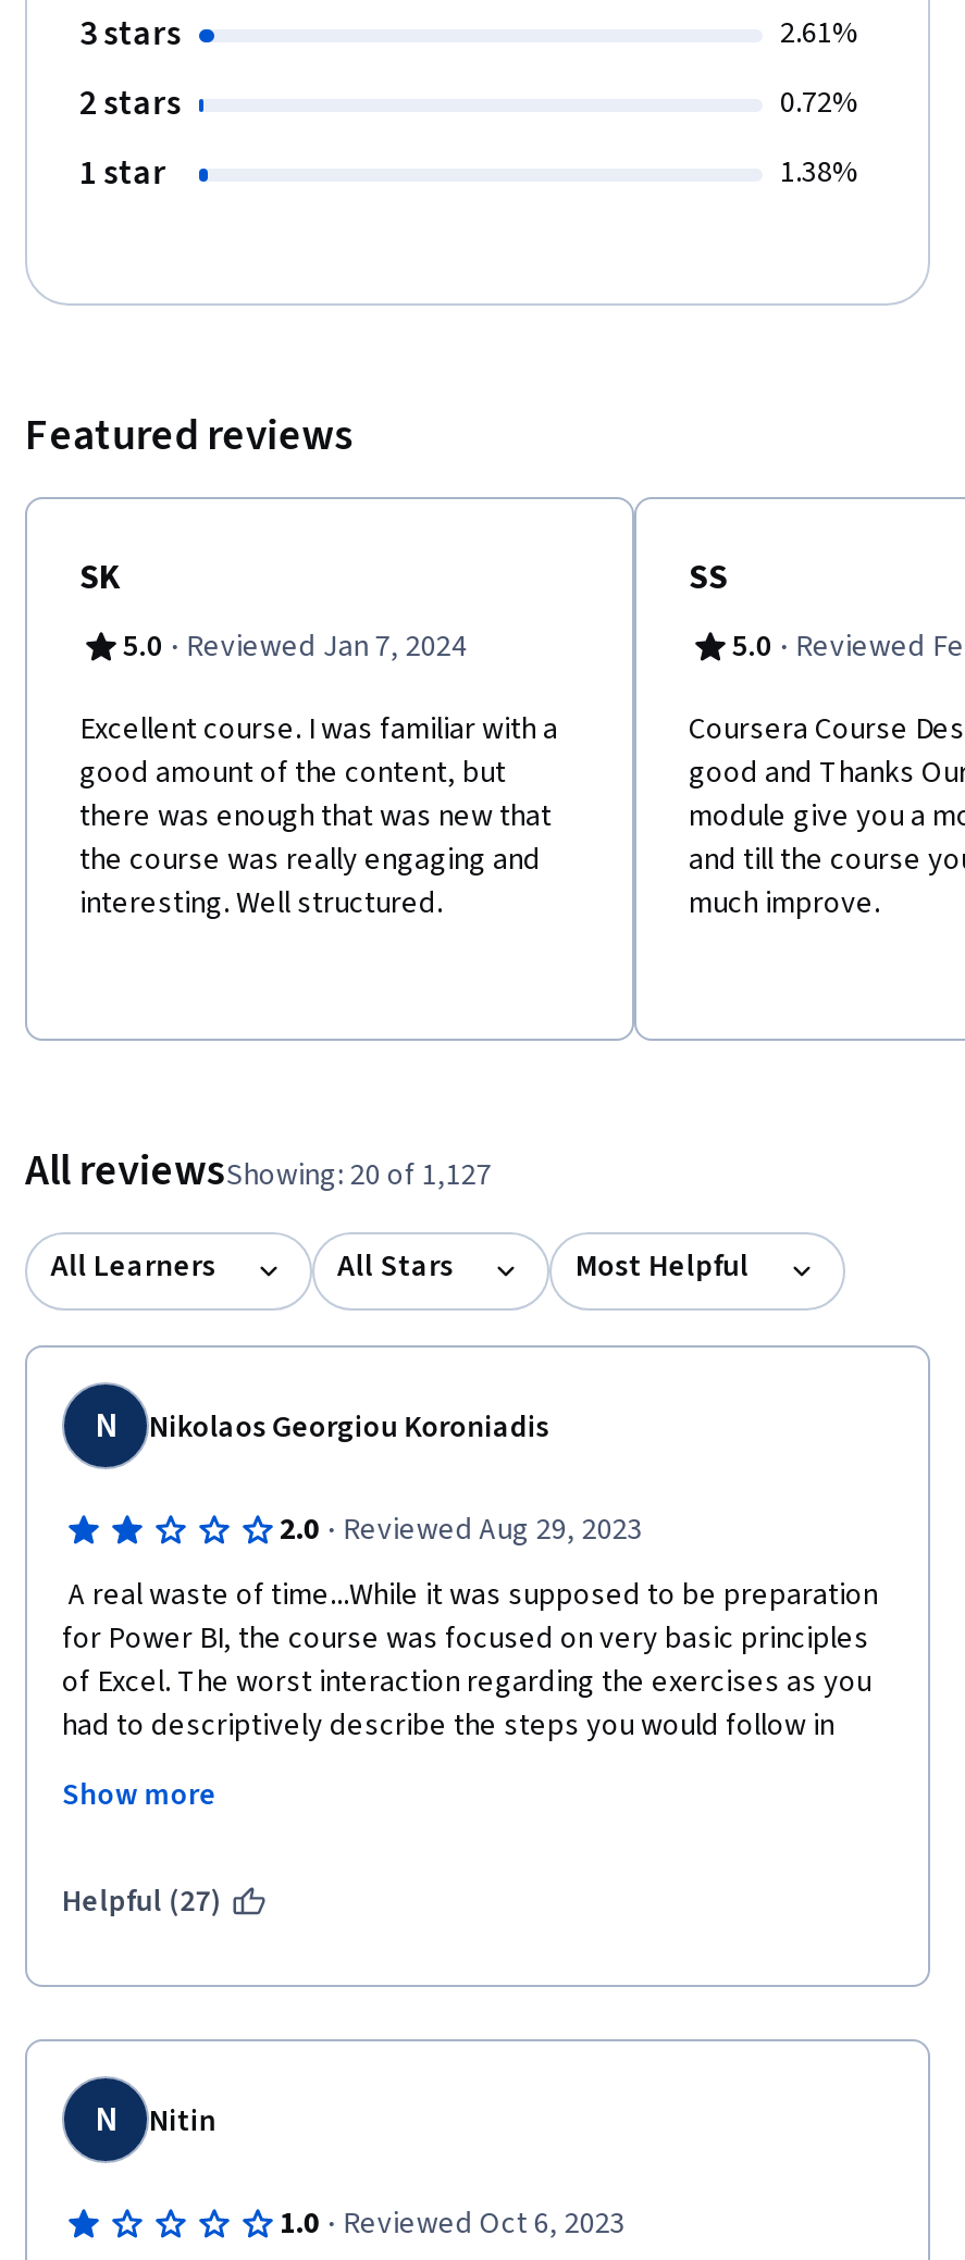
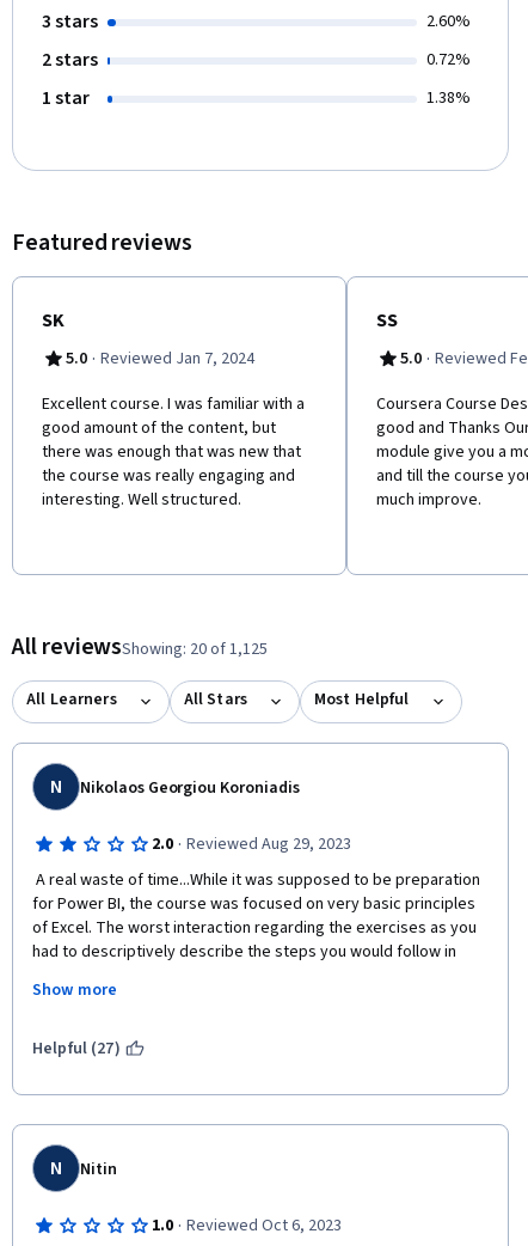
[780,12,861,55] 2.61% -> [426,10,471,33] 2.60%
[25,1141,491,1202] All reviewsShowing: 20 of 1,127 -> [12,630,268,664] All reviewsShowing: 20 of 1,125

